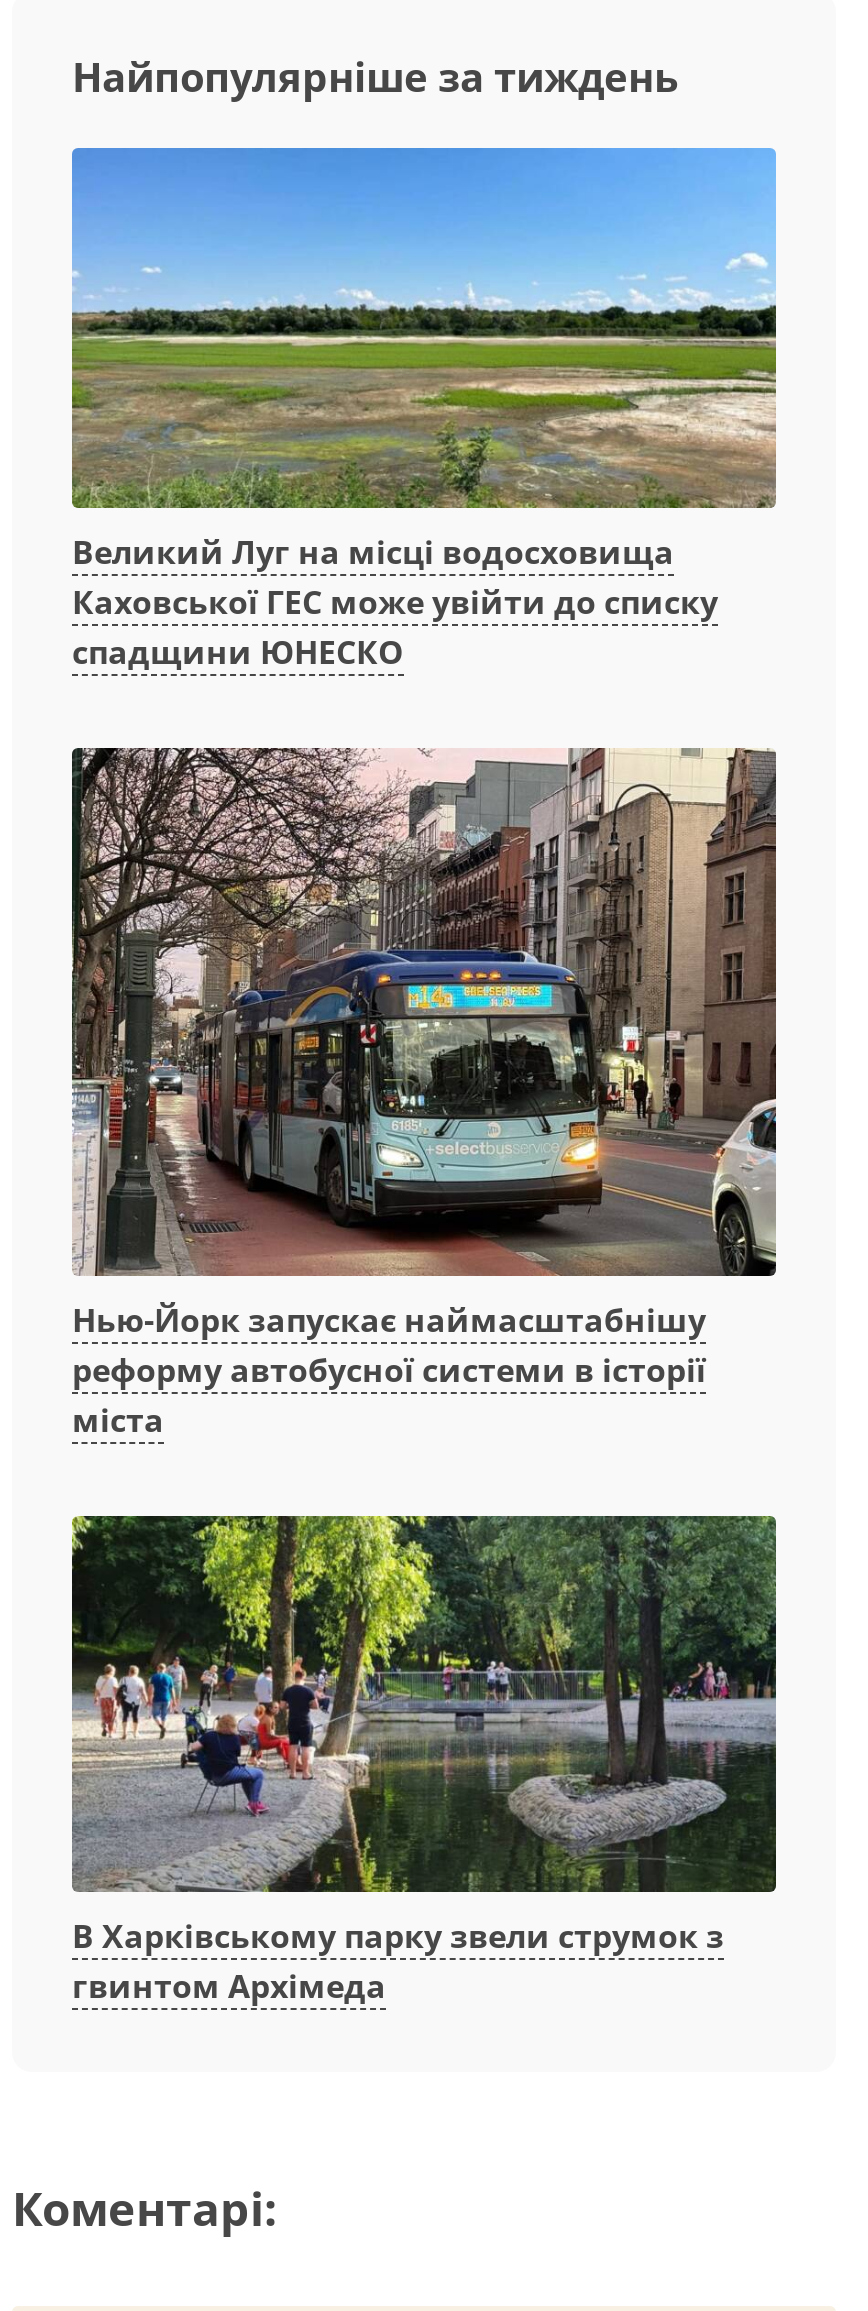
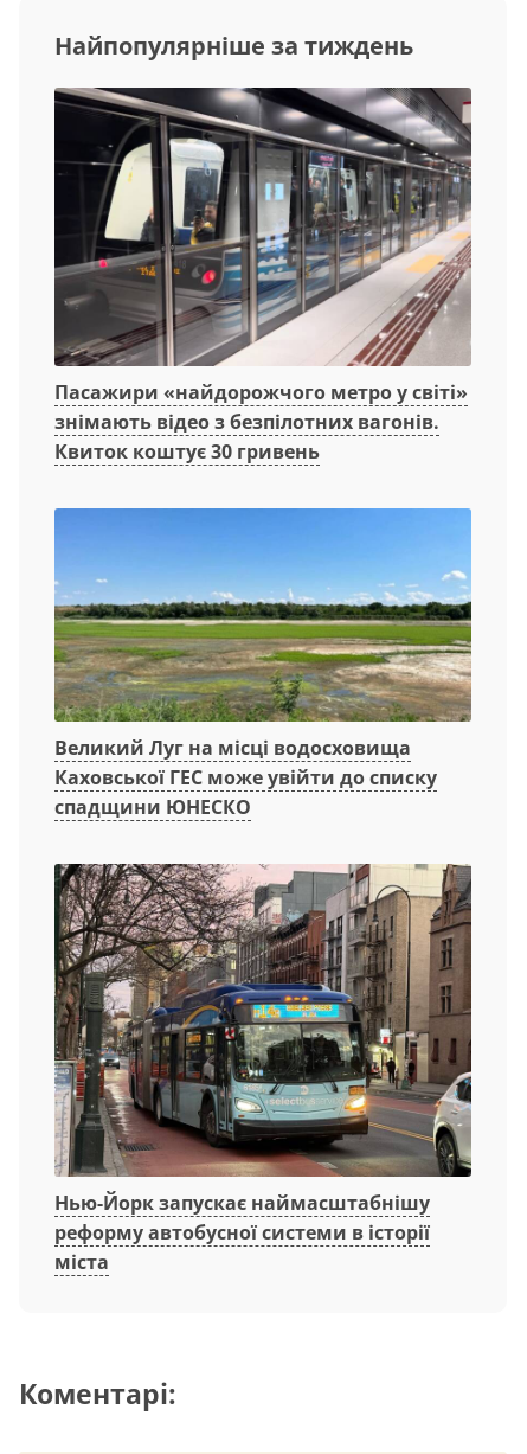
none -> [53,87,473,465] [image] | Пасажири «найдорожчого метро у світі» | знімають відео з безпілотних вагонів. | Квиток коштує 30 гривень
moved [68,166,780,1442] -> [52,519,474,1275]: [image] | Великий Луг на місці водосховища | Каховської ГЕС може увійти до списку | спадщини ЮНЕСКО | Нью-Йорк запускає наймасштабнішу | реформу автобусної системи в історії | міста
[70,1514,778,2009] [image] | В Харківському парку звели струмок з | гвинтом Архімеда -> none

